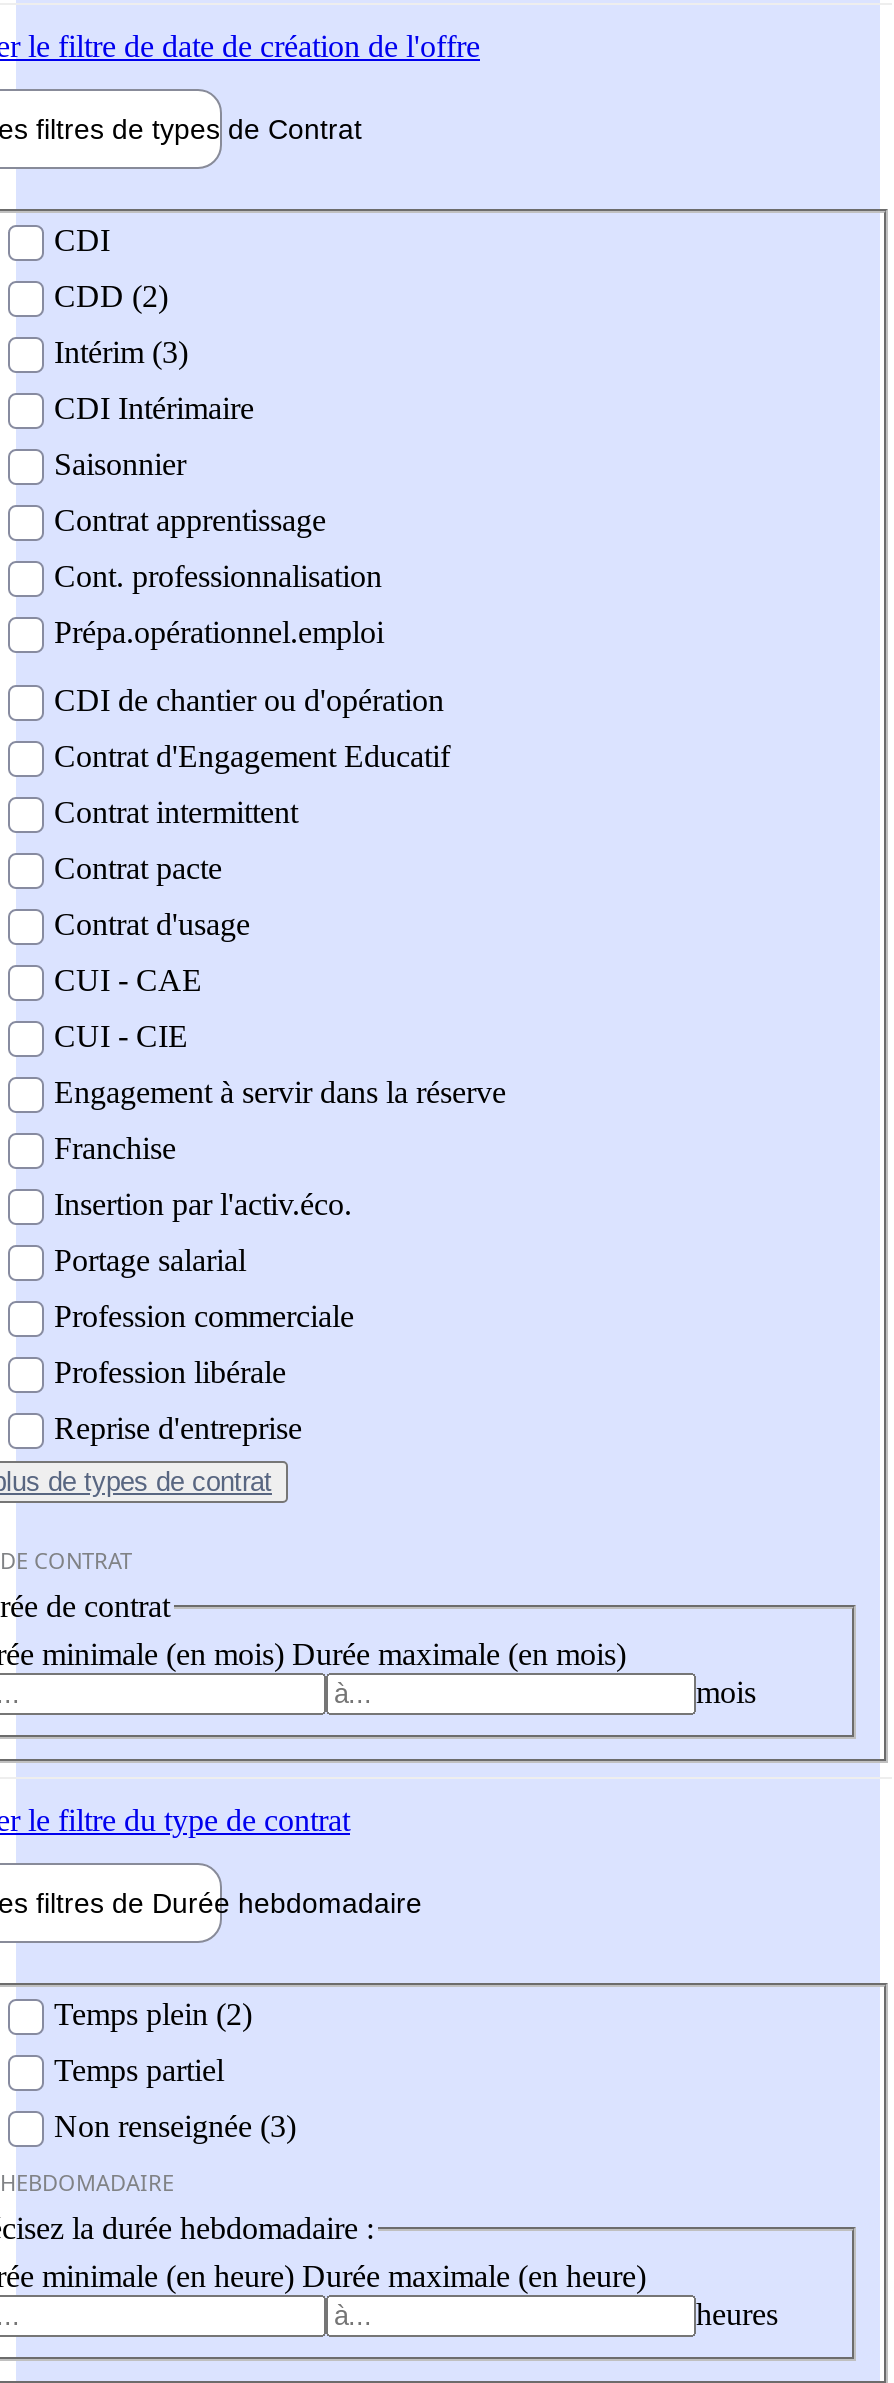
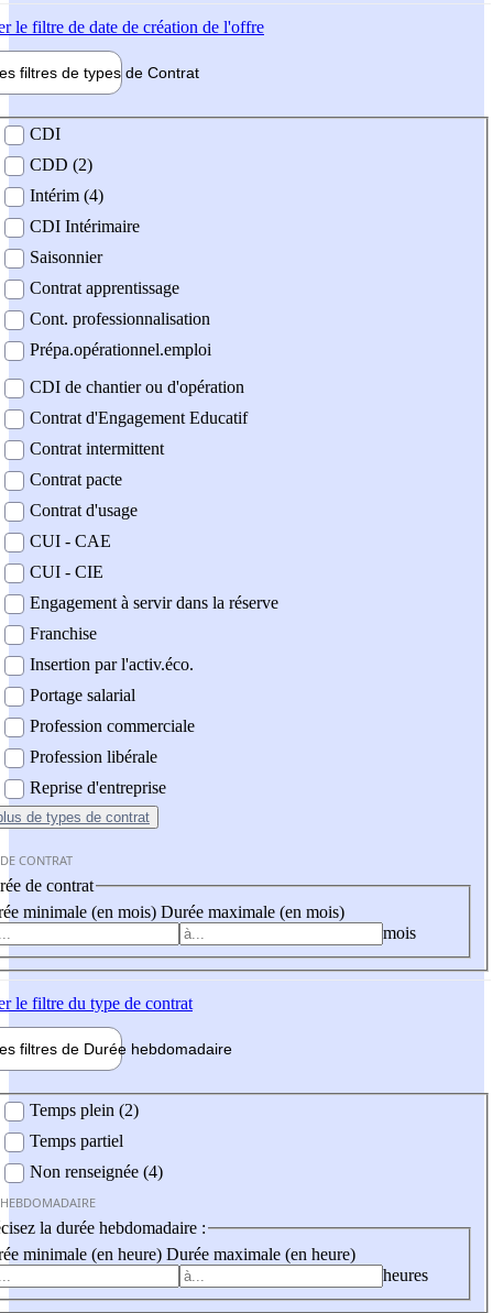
[54,335,188,369] Intérim (3) -> [30,186,103,205] Intérim (4)
[54,2110,296,2144] Non renseignée (3) -> [30,1163,163,1181] Non renseignée (4)

